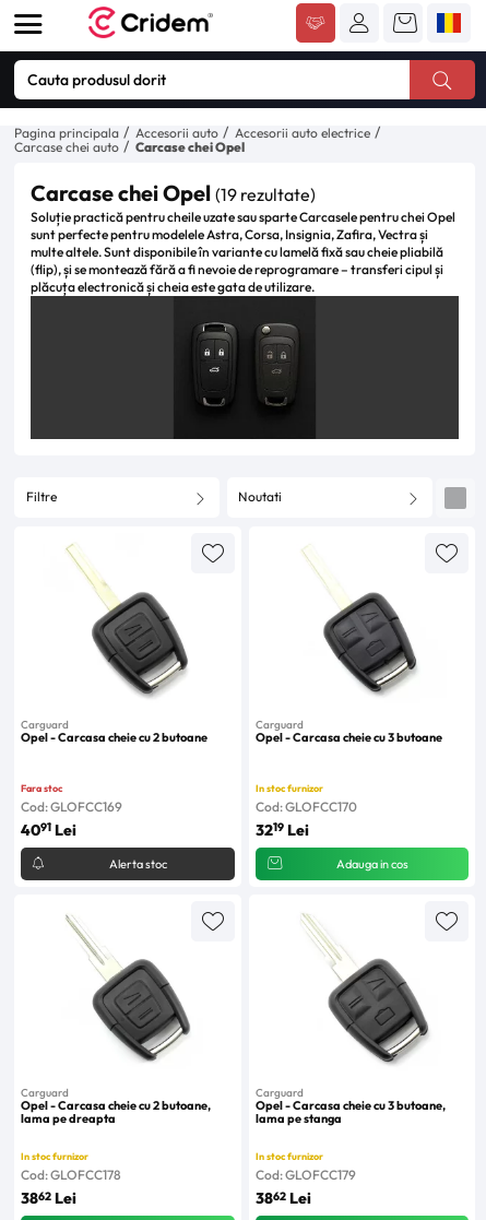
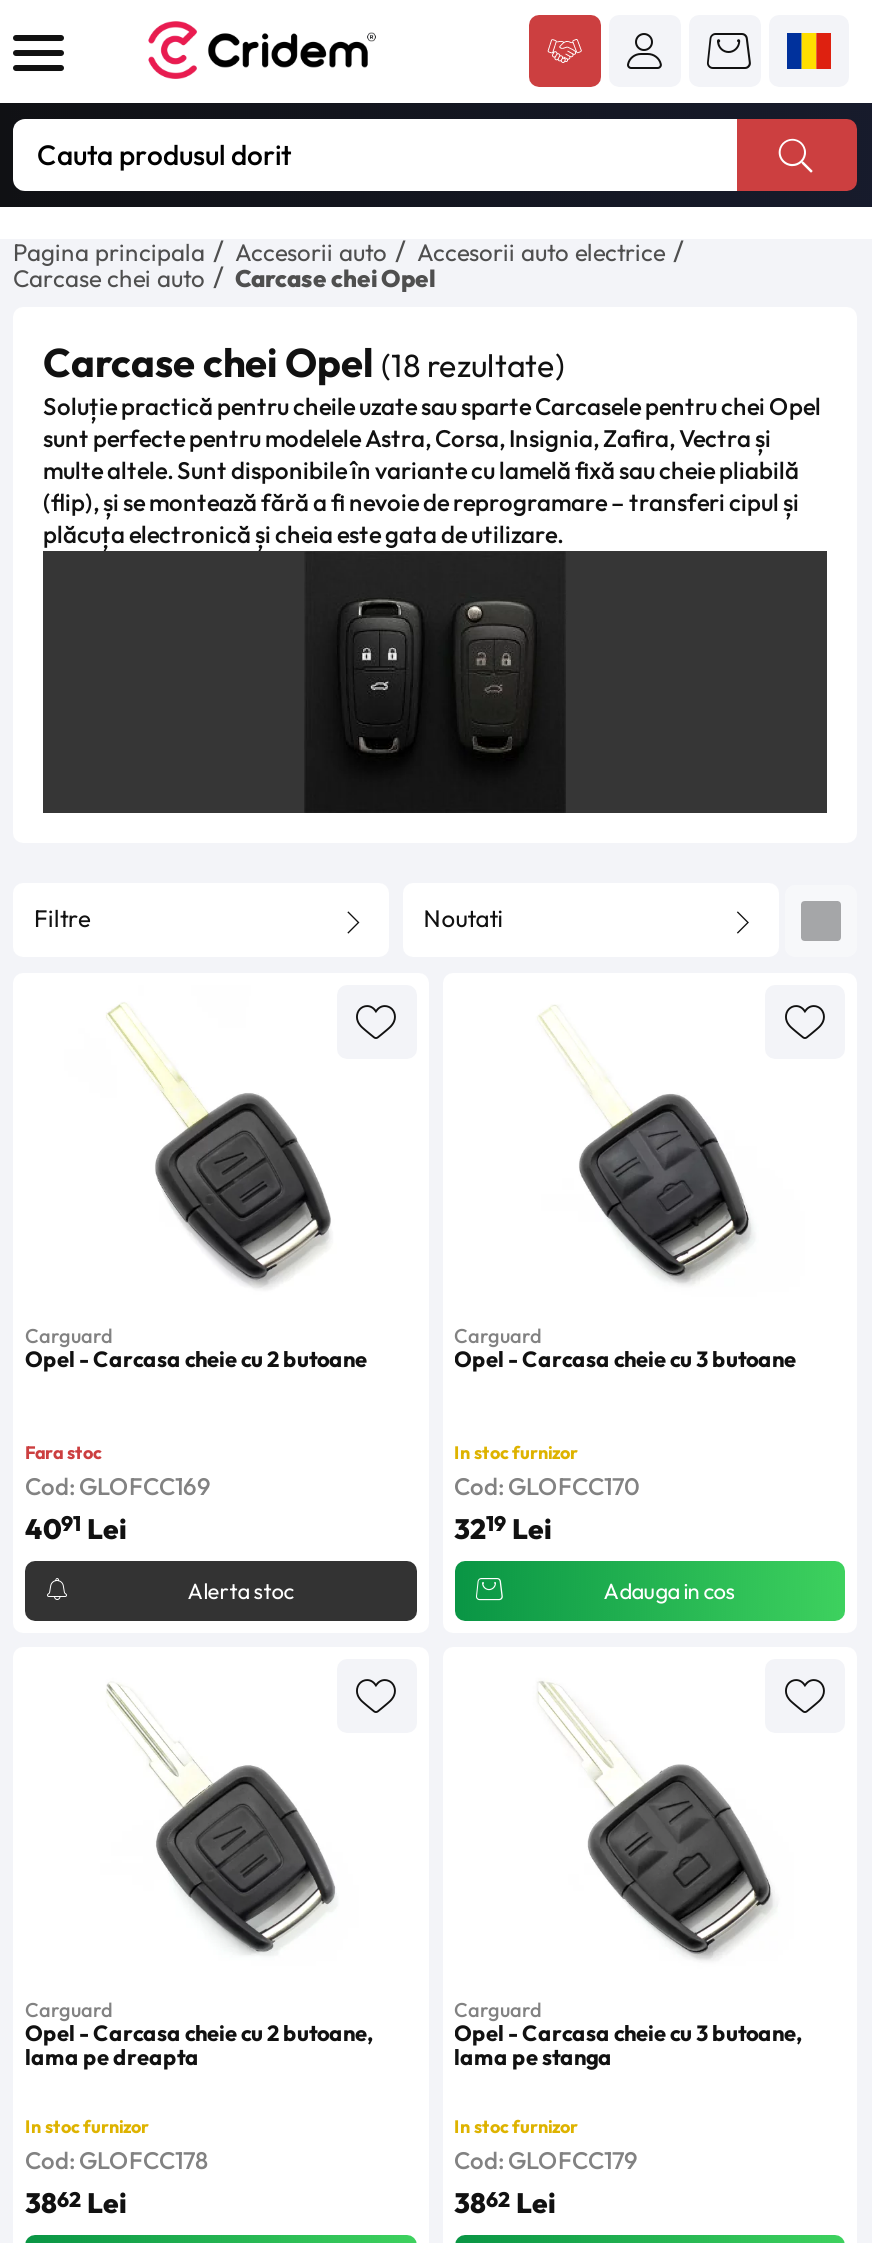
[31,179,316,206] Carcase chei Opel (19 rezultate) -> [43,337,565,387] Carcase chei Opel (18 rezultate)

